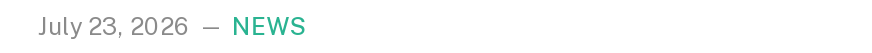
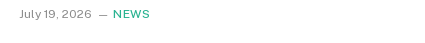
[38,13,307,41] July 23, 2026 NEWS -> [19,7,150,21] July 19, 2026 NEWS

